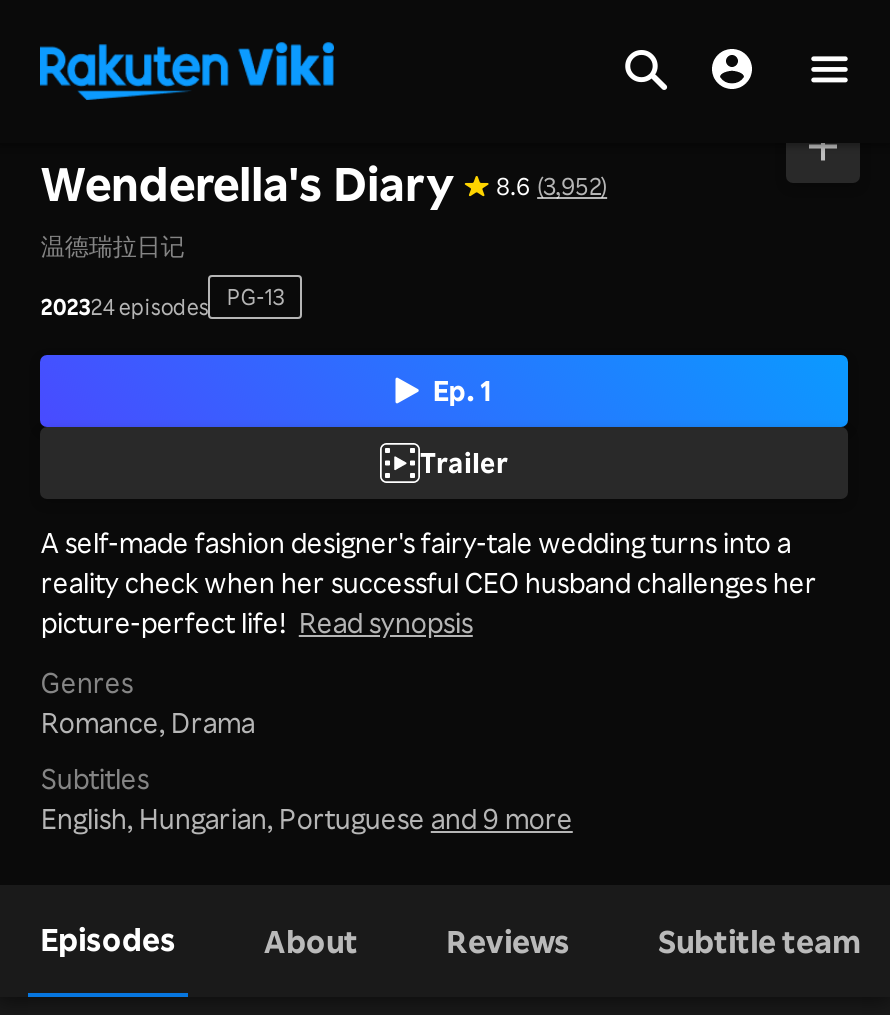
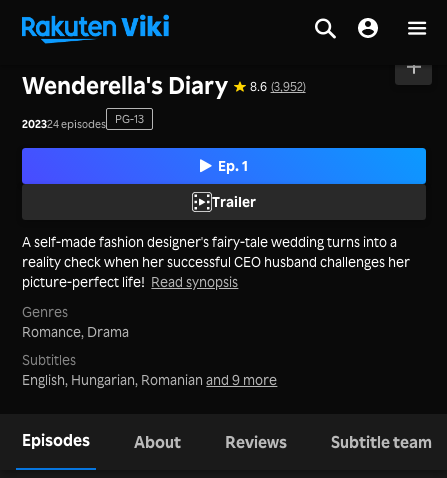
[41,231,185,261] 温德瑞拉日记 -> none
[41,801,573,835] English, Hungarian, Portuguese and 9 more -> [22,371,277,388] English, Hungarian, Romanian and 9 more

